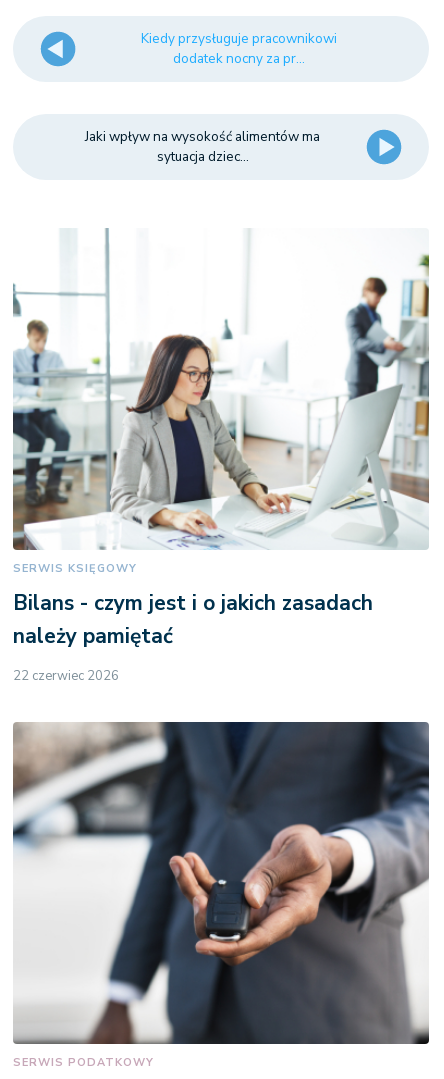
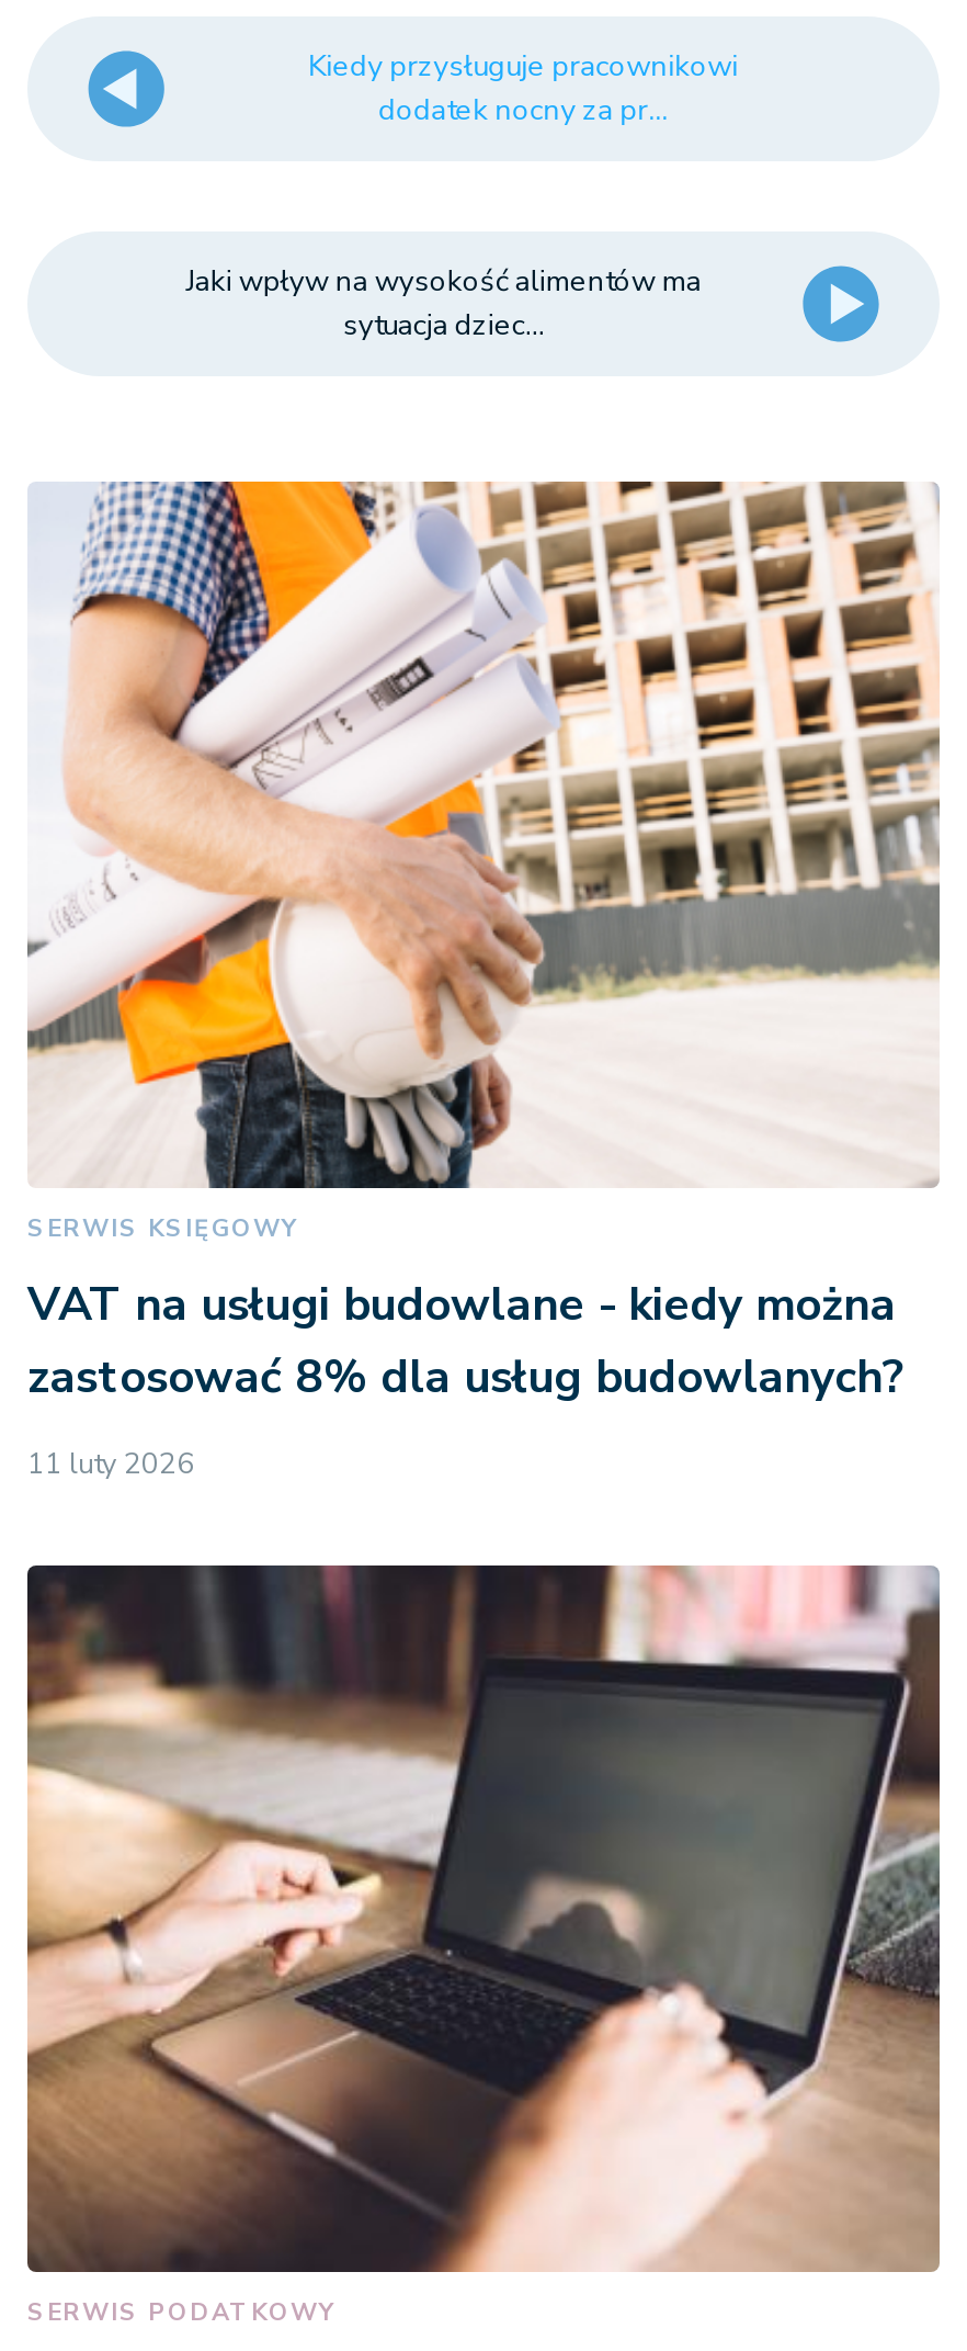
[12,228,430,650] [image] | Bilans - czym jest i o jakich zasadach | należy pamiętać -> [27,479,940,1408] [image] | VAT na usługi budowlane - kiedy można | zastosować 8% dla usług budowlanych?
[13,667,119,685] 22 czerwiec 2026 -> [27,1445,194,1485] 11 luty 2026
[12,721,430,1045] [image] -> [25,1563,942,2274] [image]

